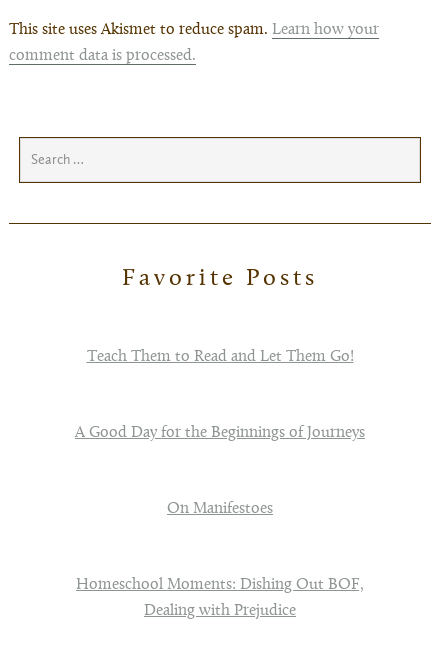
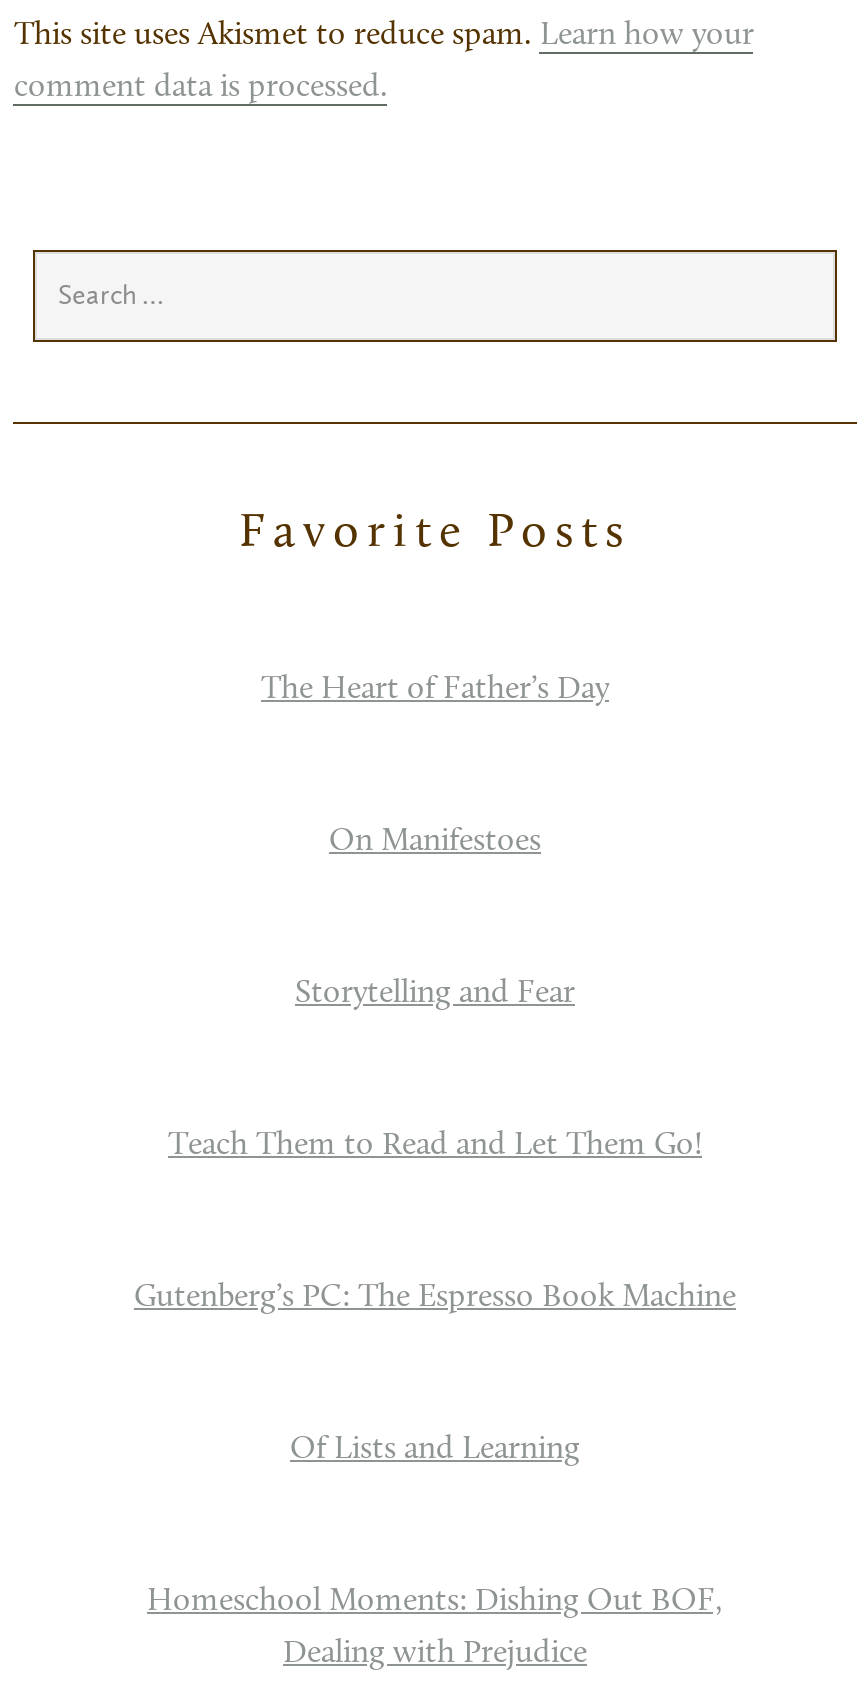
none -> [261,673,609,705] The Heart of Father’s Day
none -> [295,977,575,1009] Storytelling and Fear
none -> [290,1433,580,1465] Of Lists and Learning
[75,425,365,441] A Good Day for the Beginnings of Journeys -> [134,1281,736,1313] Gutenberg’s PC: The Espresso Book Machine
moved [167,501,273,517] -> [329,825,541,857]: On Manifestoes

